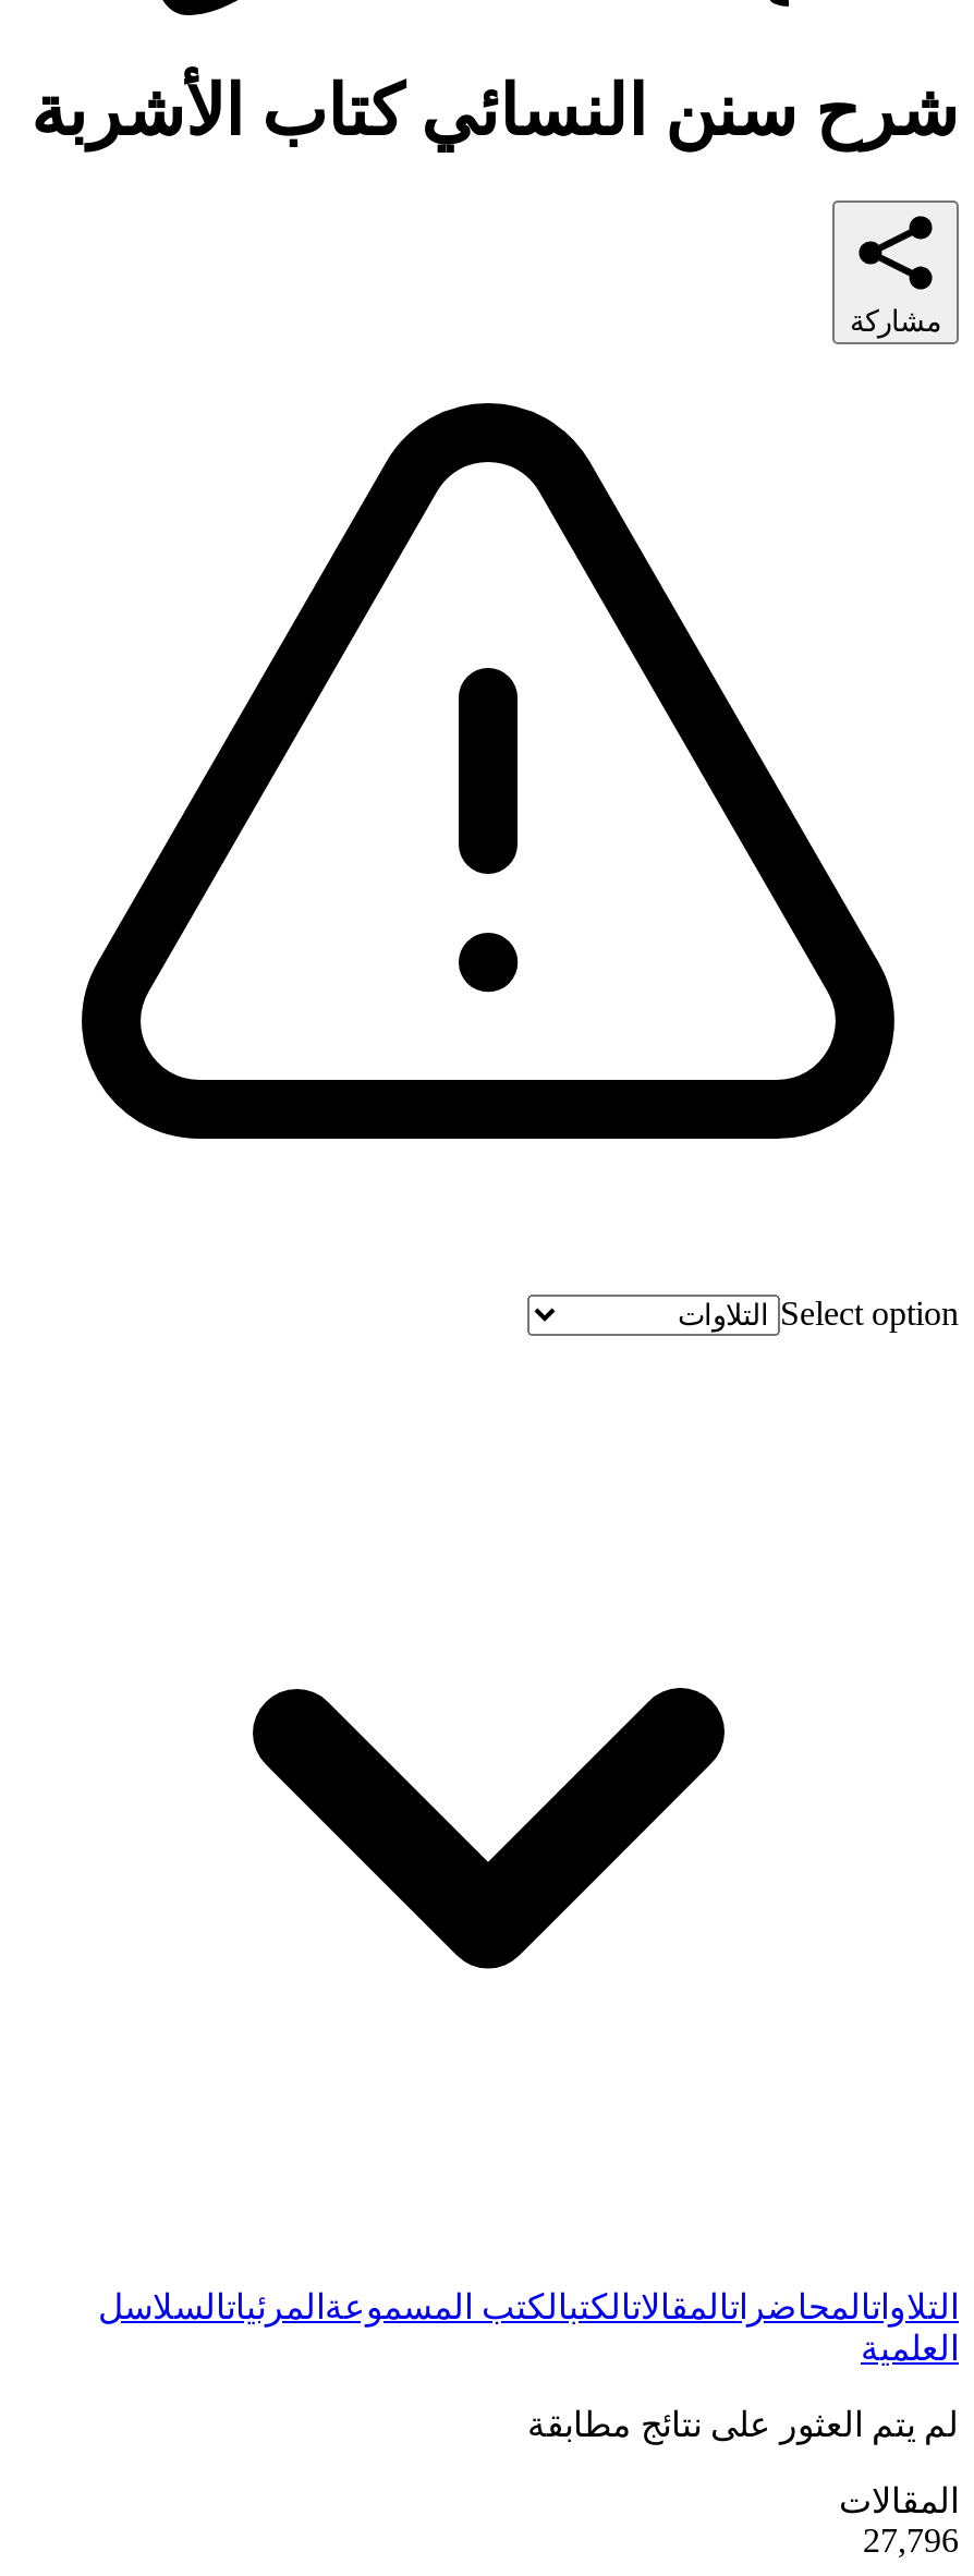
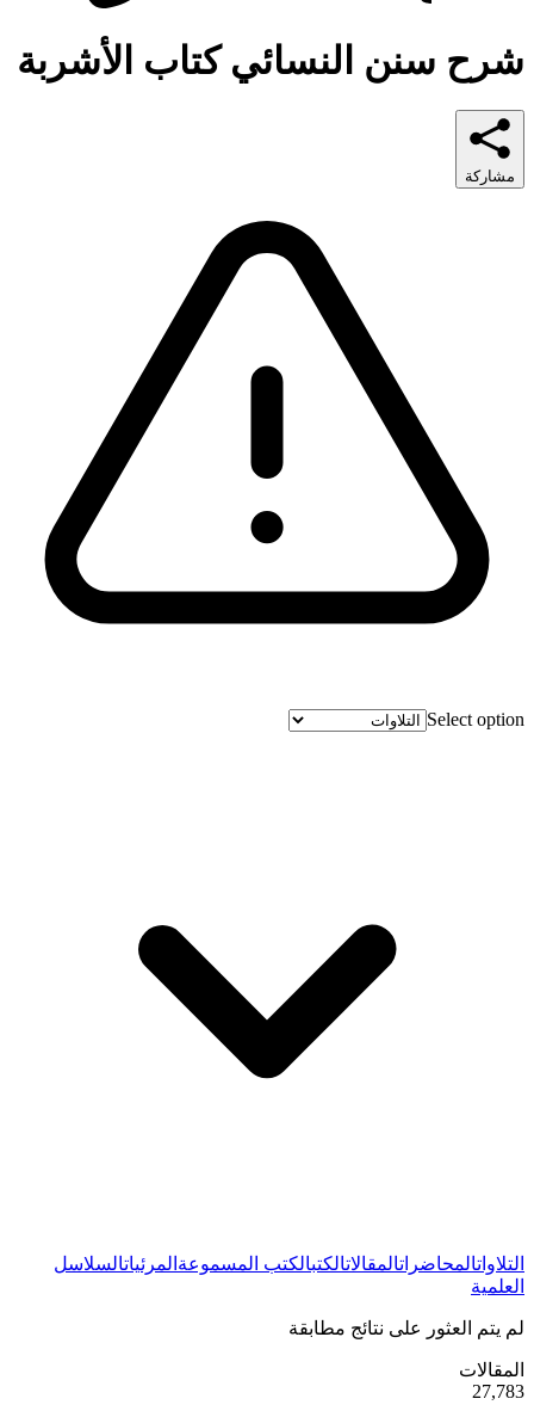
[863,2521,959,2558] 27,796 -> [472,1381,524,1401] 27,783

